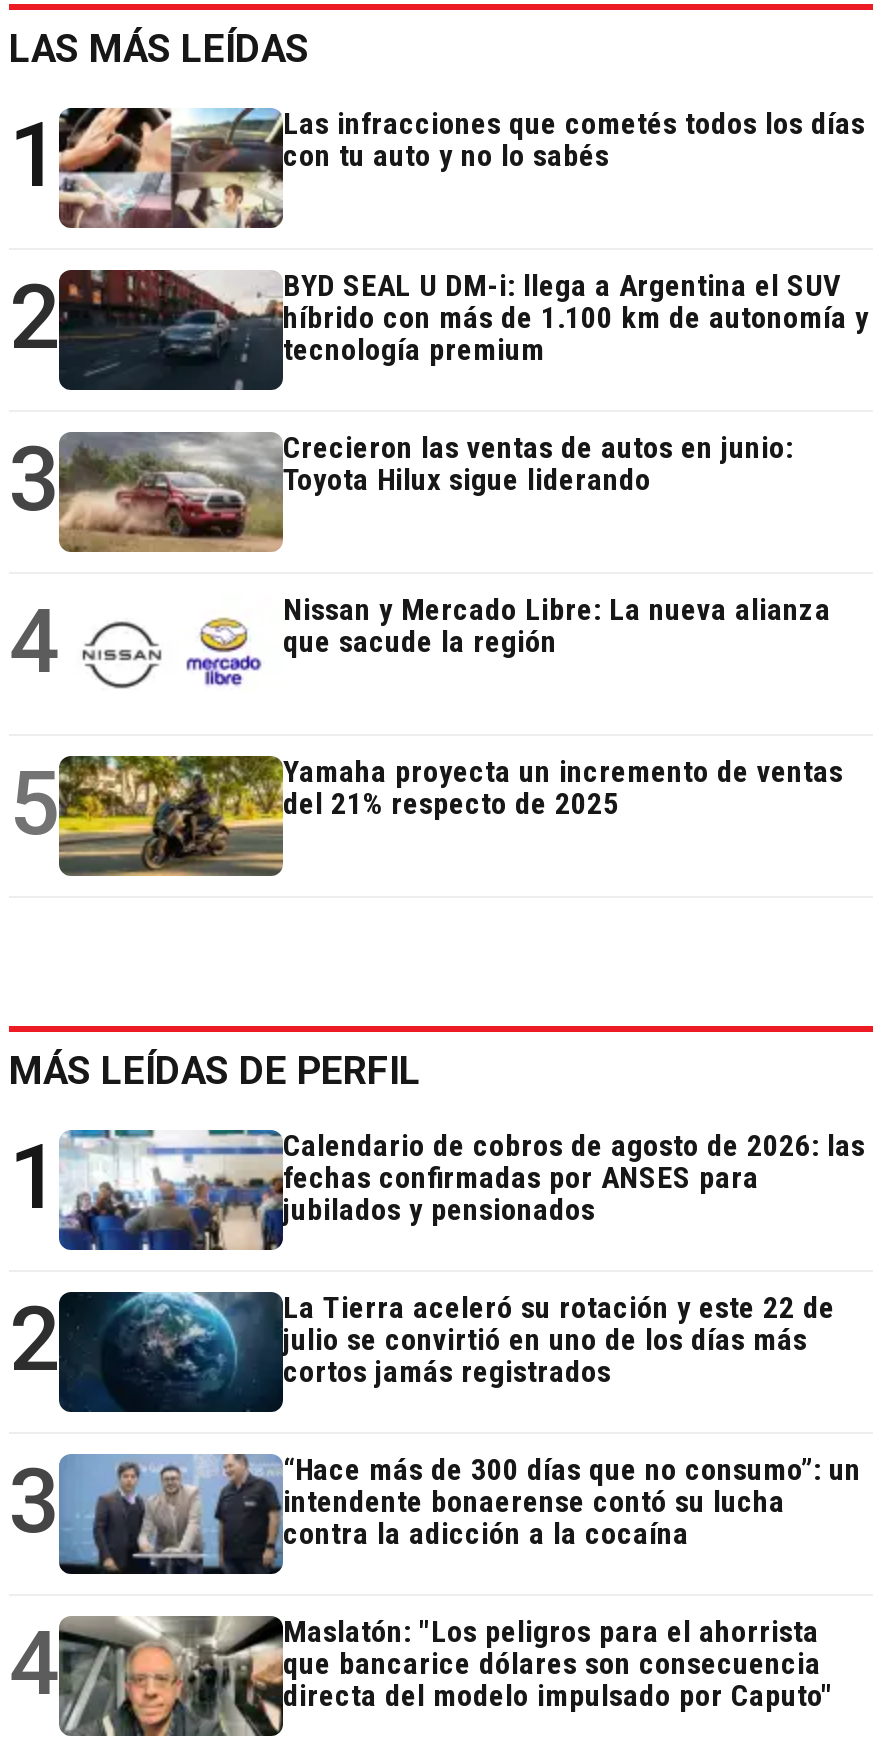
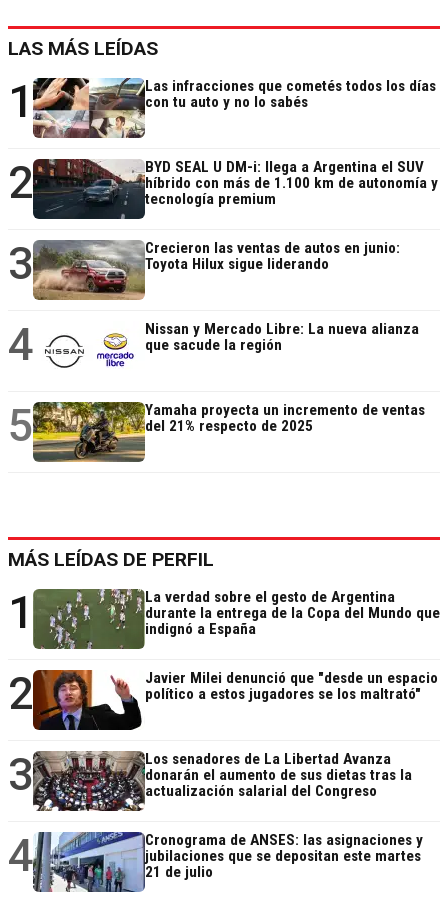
[59,1128,865,1252] [image] | Calendario de cobros de agosto de 2026: las | fechas confirmadas por ANSES para | jubilados y pensionados -> [33,588,440,650] [image] | La verdad sobre el gesto de Argentina | durante la entrega de la Copa del Mundo que | indignó a España
[59,1290,835,1414] [image] | La Tierra aceleró su rotación y este 22 de | julio se convirtió en uno de los días más | cortos jamás registrados -> [33,669,438,731] [image] | Javier Milei denunció que "desde un espacio | político a estos jugadores se los maltrató"
[59,1453,861,1576] [image] | “Hace más de 300 días que no consumo”: un | intendente bonaerense contó su lucha | contra la adicción a la cocaína -> [34,750,412,812] [image] | Los senadores de La Libertad Avanza | donarán el aumento de sus dietas tras la | actualización salarial del Congreso
[65,1614,833,1738] [image] | Maslatón: "Los peligros para el ahorrista | que bancarice dólares son consecuencia | directa del modelo impulsado por Caputo" -> [35,831,423,893] [image] | Cronograma de ANSES: las asignaciones y | jubilaciones que se depositan este martes | 21 de julio

